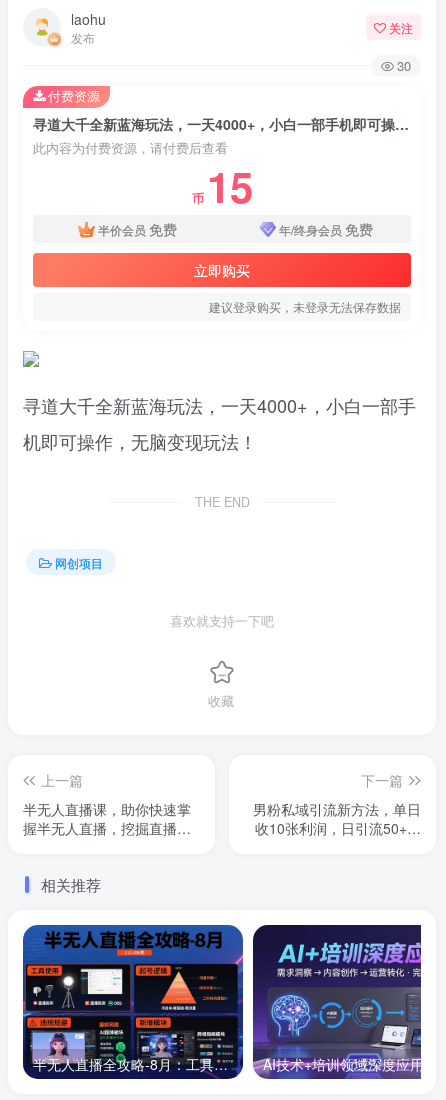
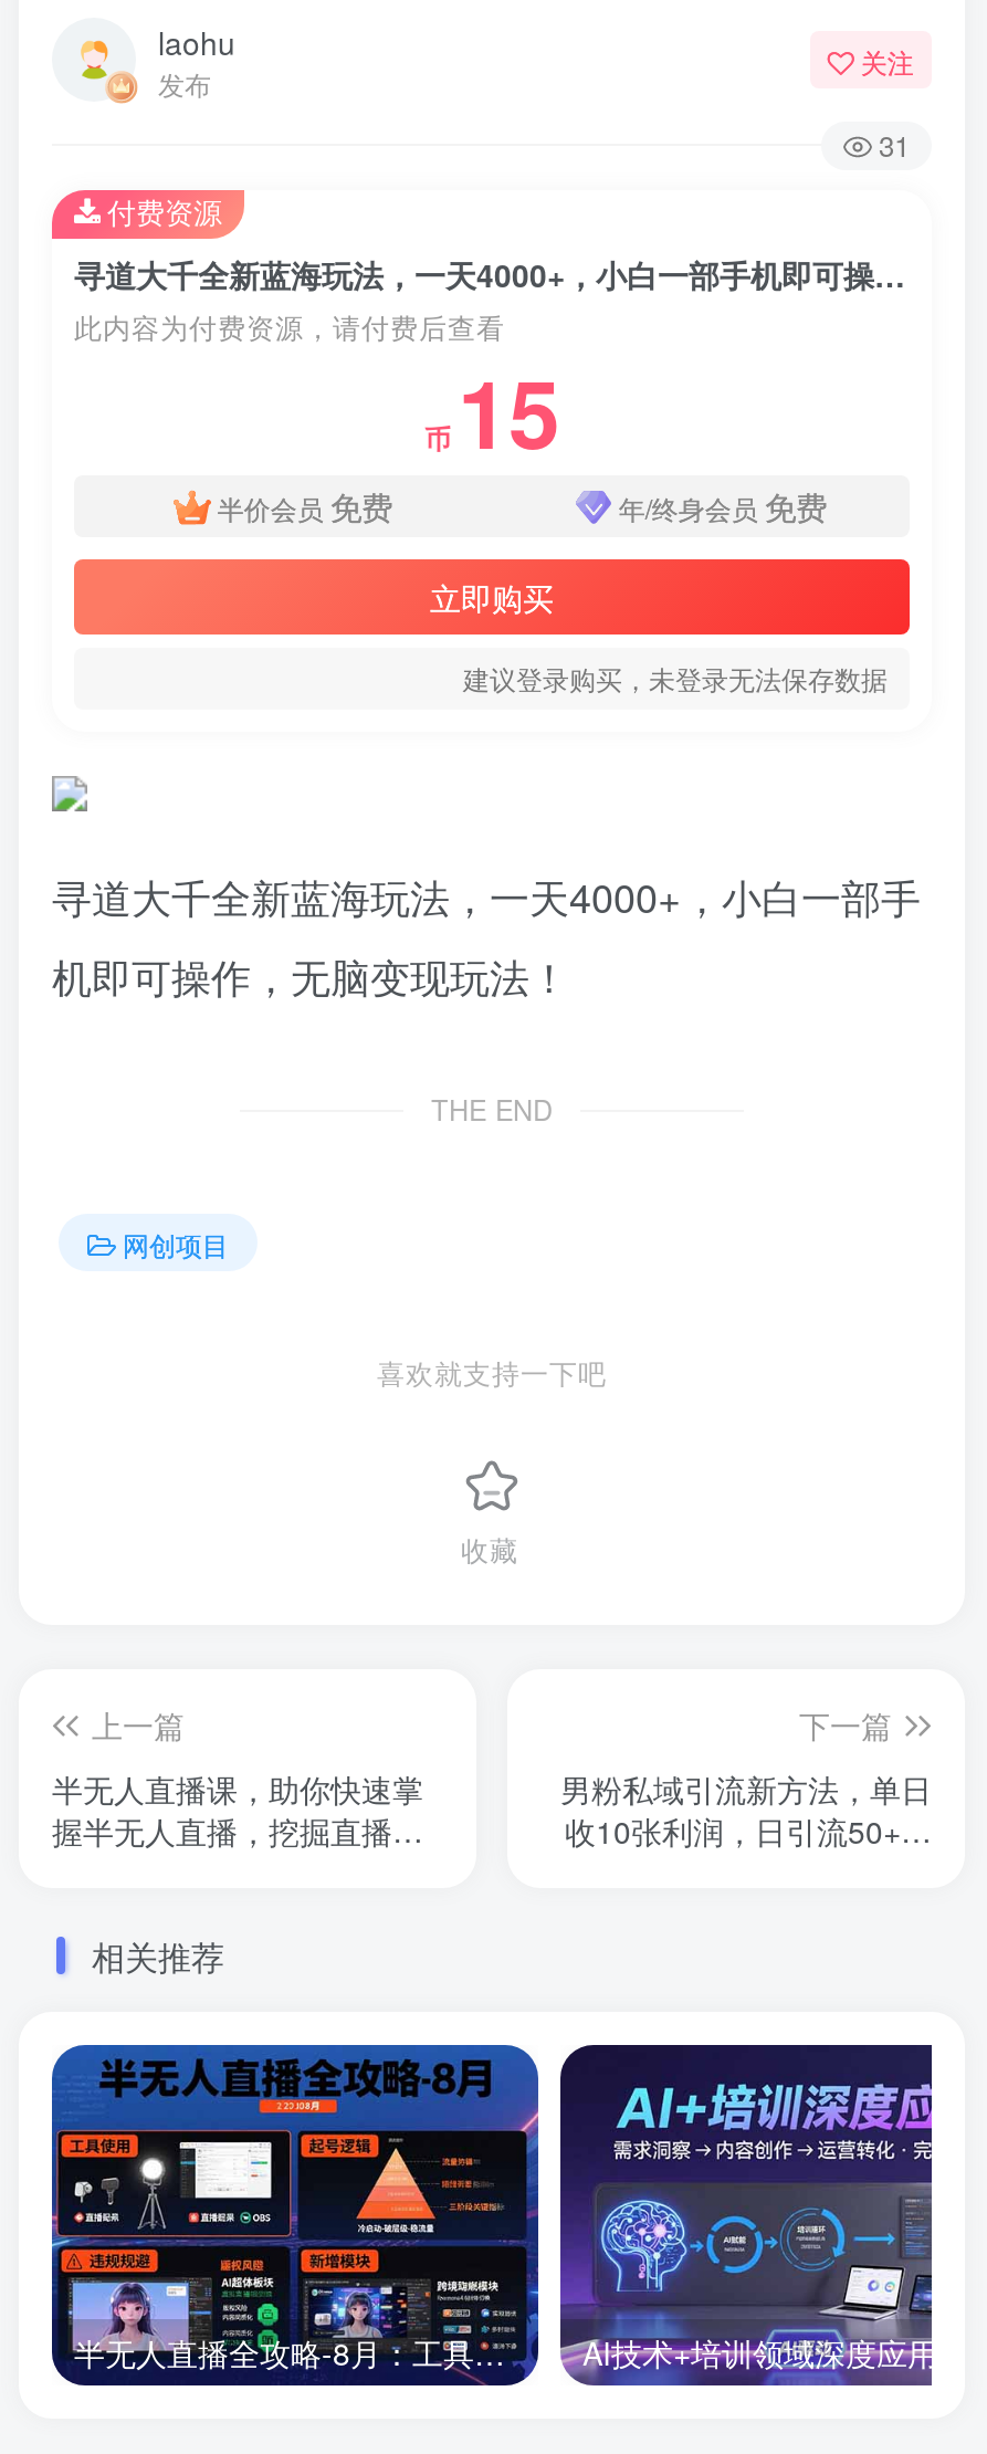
[397,56,411,75] 30 -> [879,124,910,166] 31

